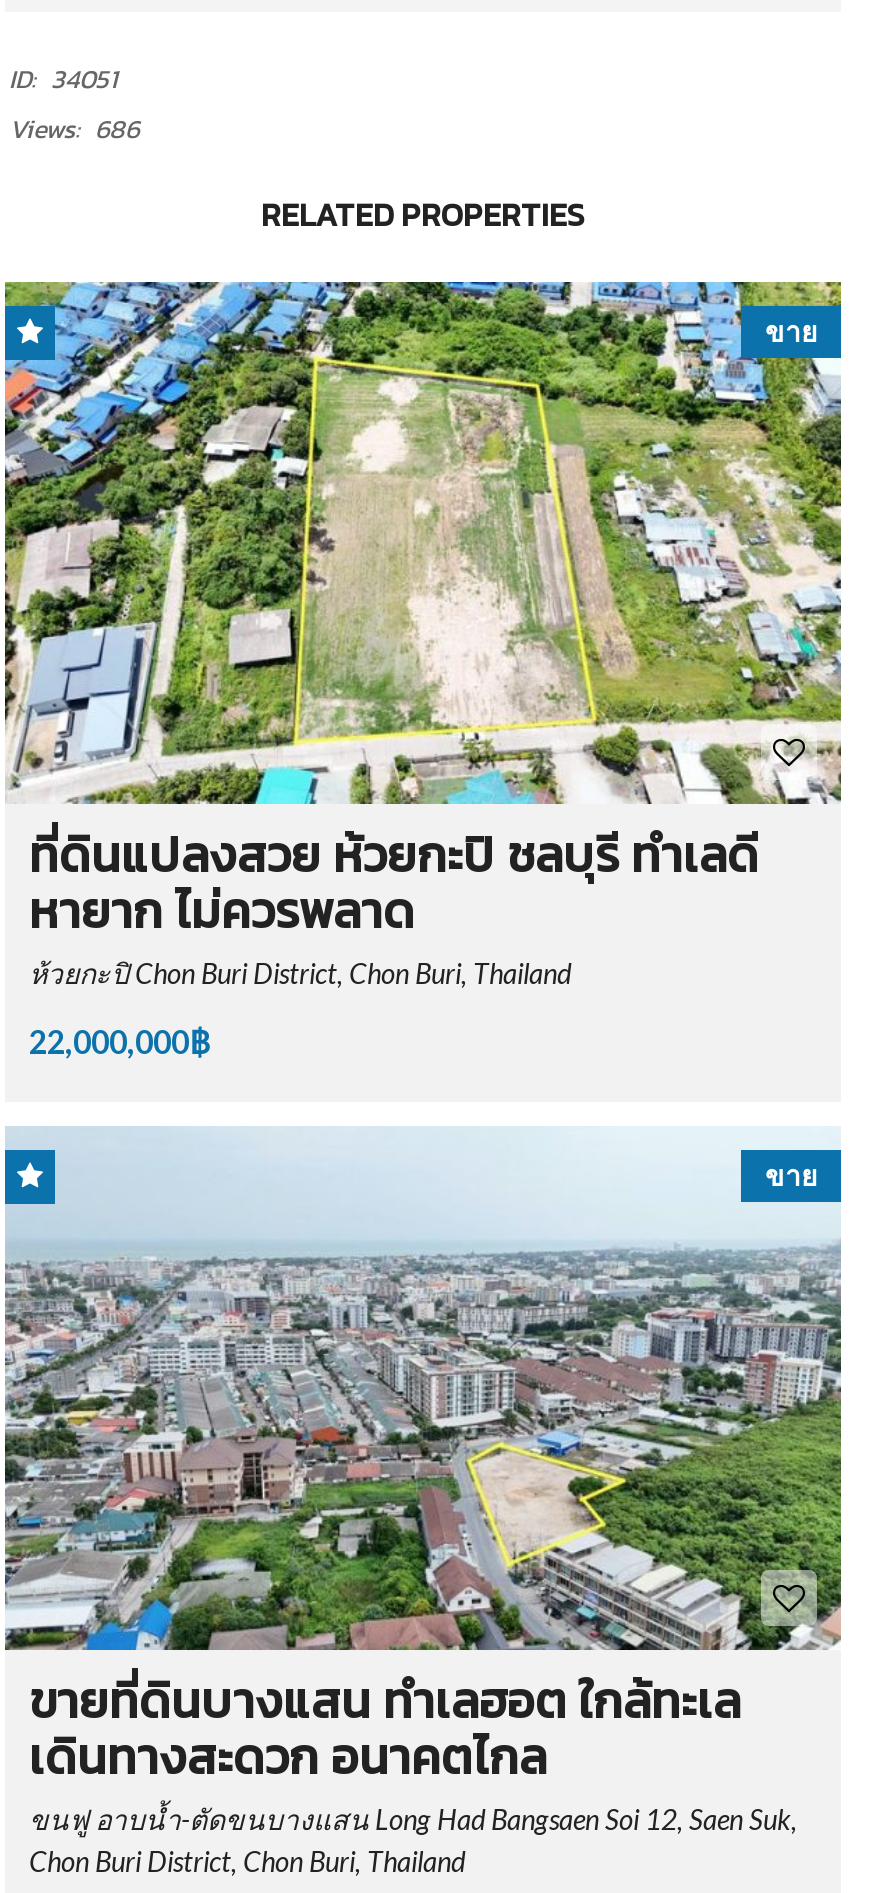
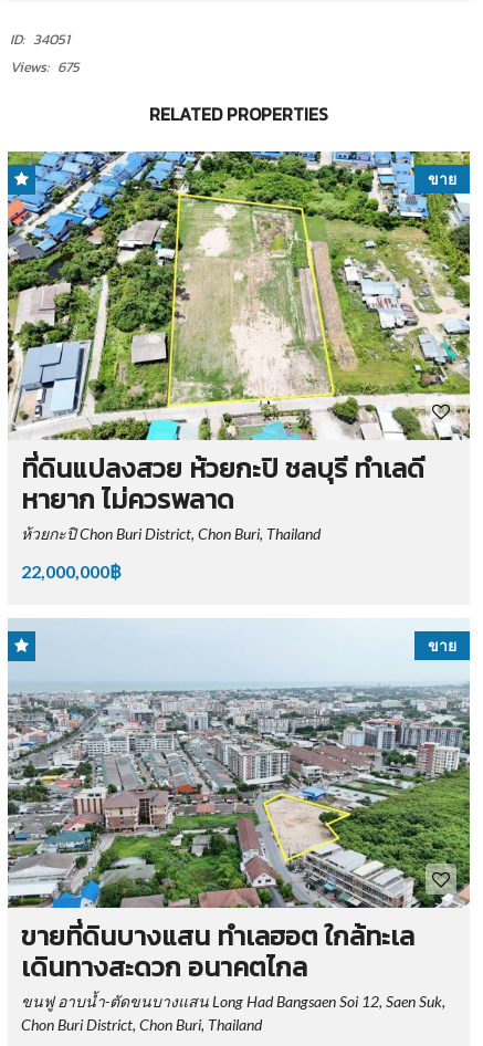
[9,110,139,148] Views: 686 -> [10,57,80,78] Views: 675

